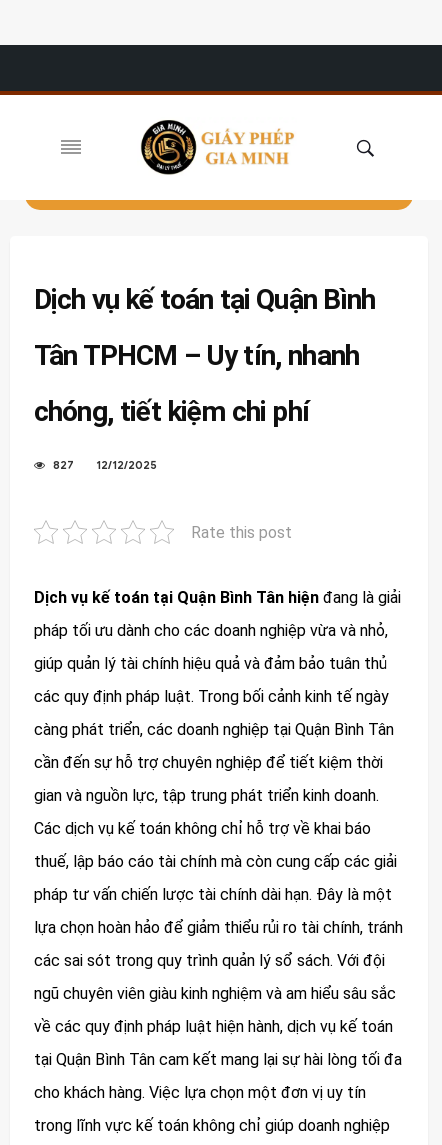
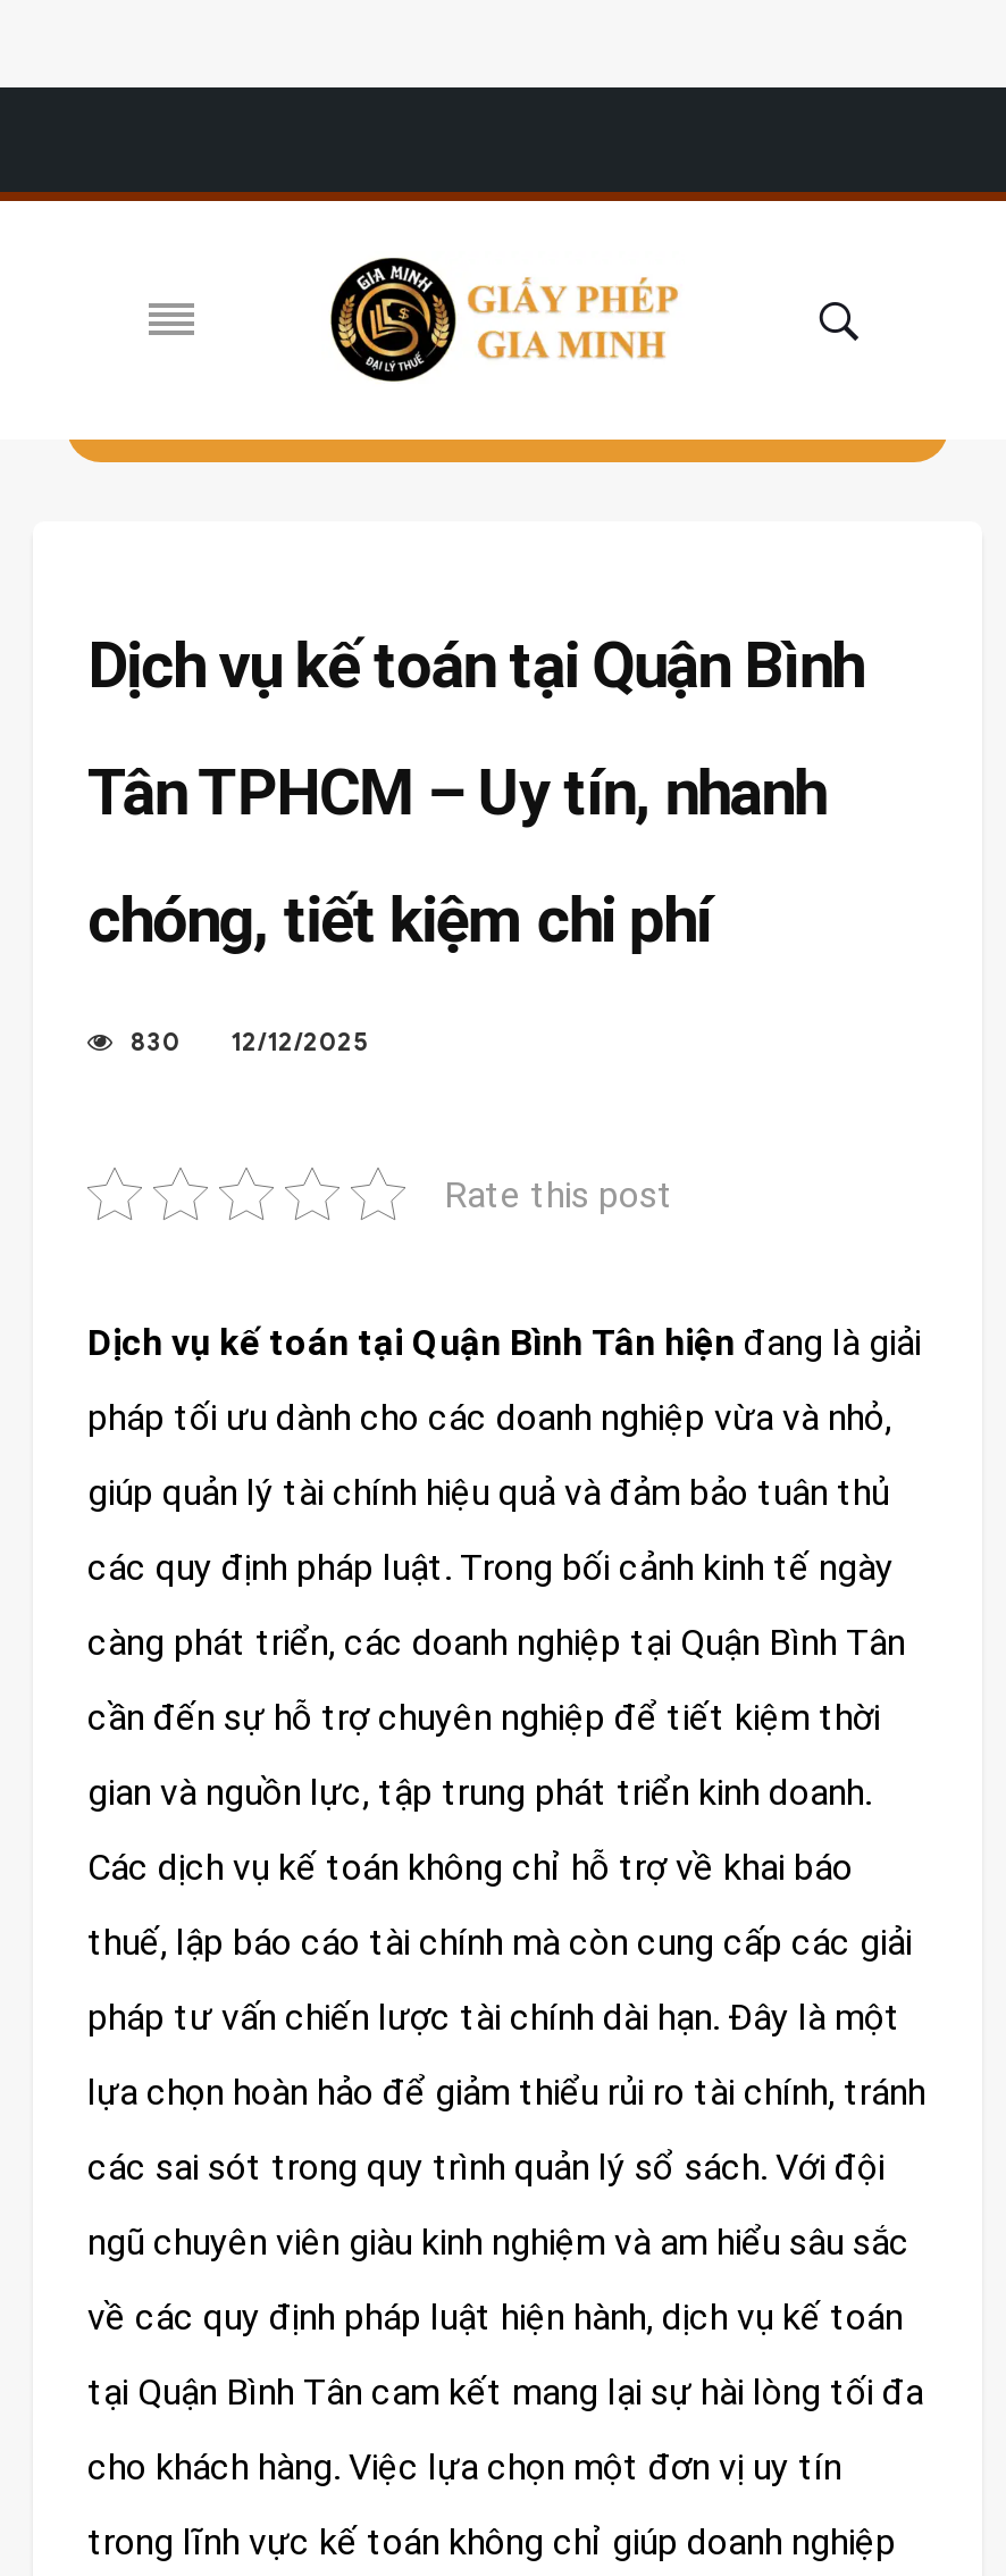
[53,458,157,472] 827 12/12/2025 -> [131,1026,369,1057] 830 12/12/2025

